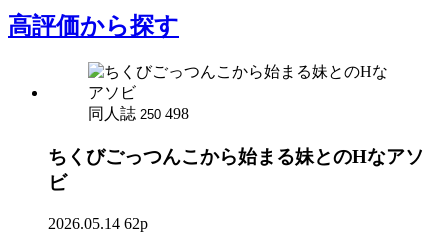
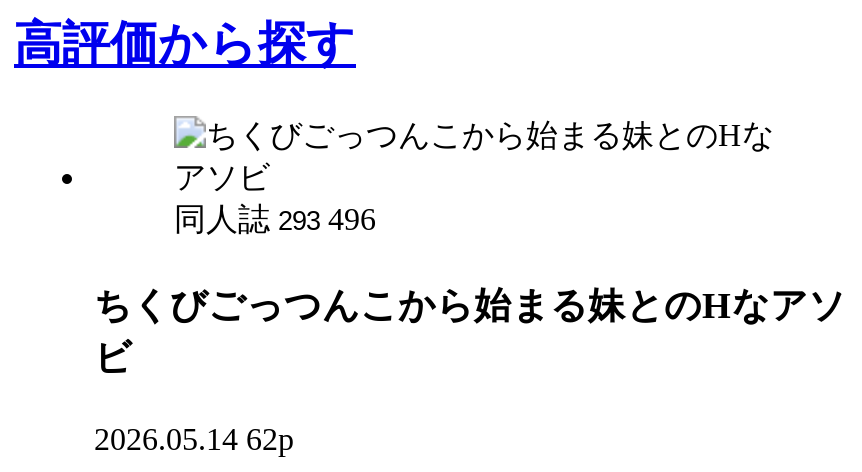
[88,105,189,122] 同人誌 250 498 -> [174,202,376,236] 同人誌 293 496

